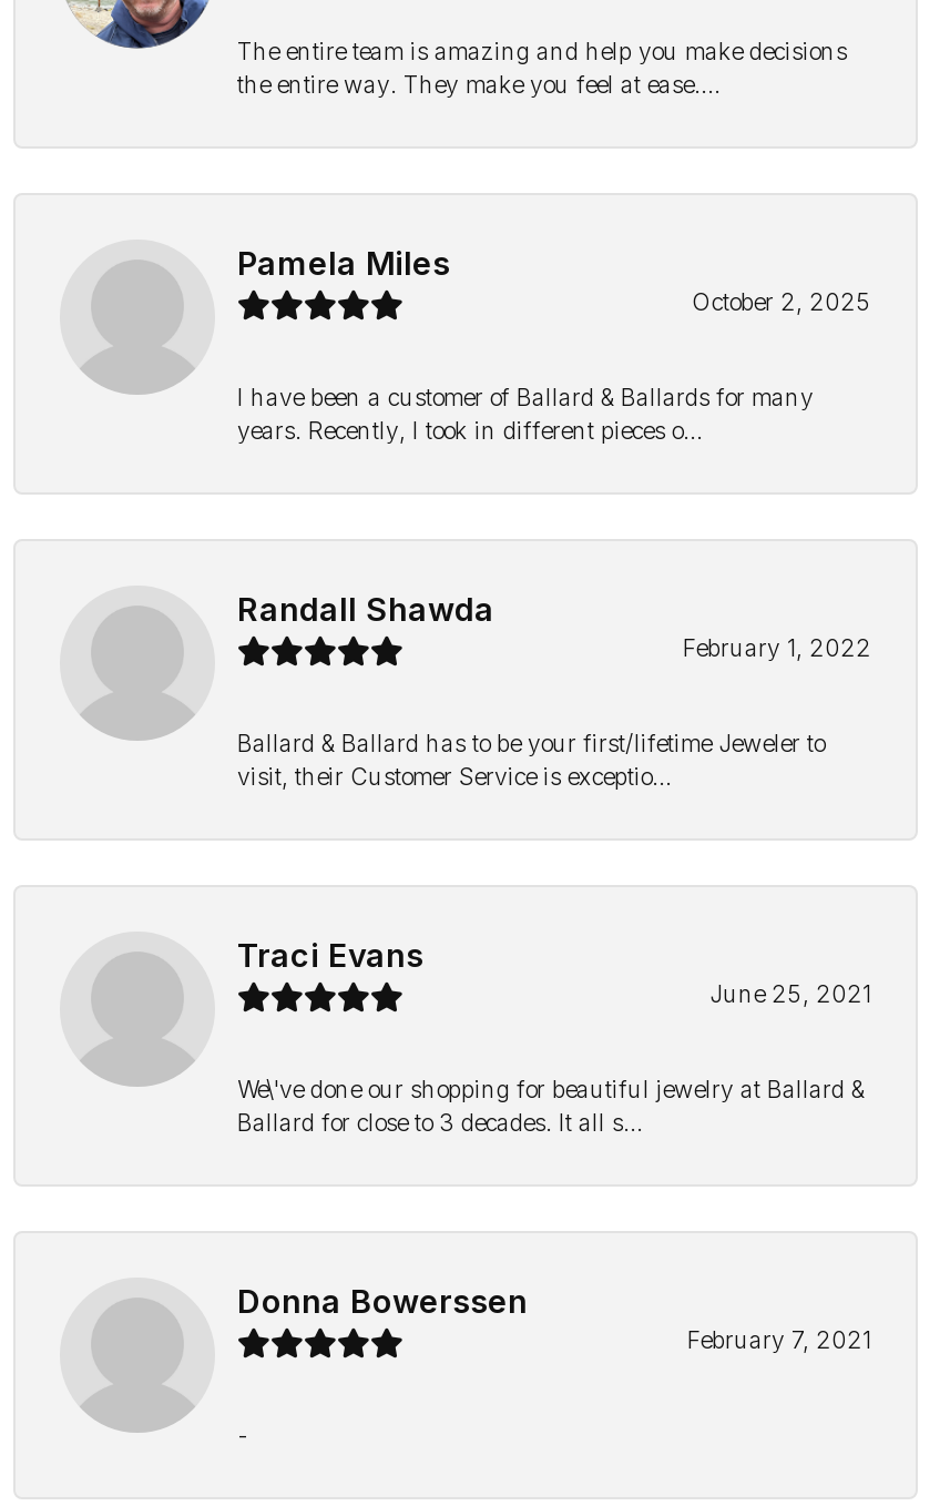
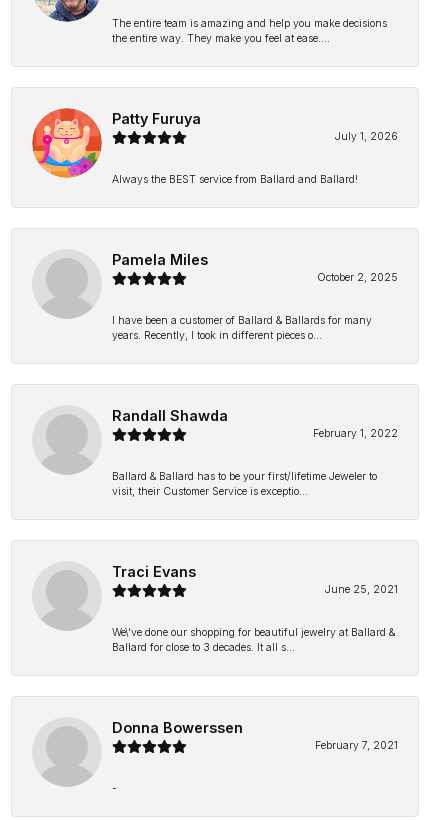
none -> [31,107,398,186] [image] | Patty Furuya | July 1, 2026 | Always the BEST service from Ballard and Ballard!

